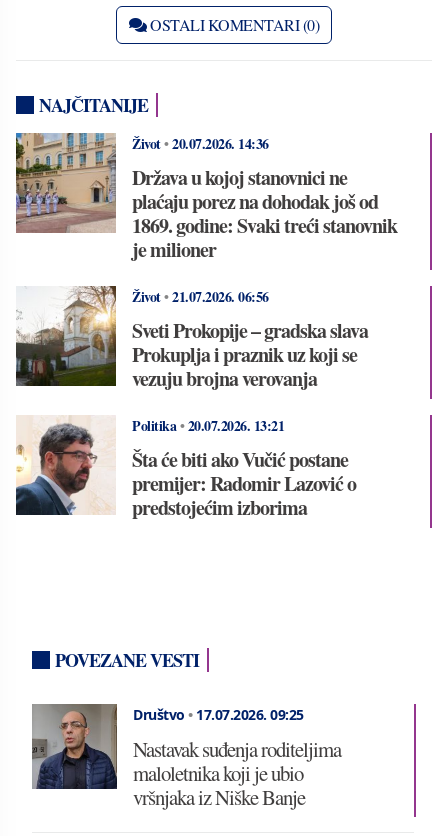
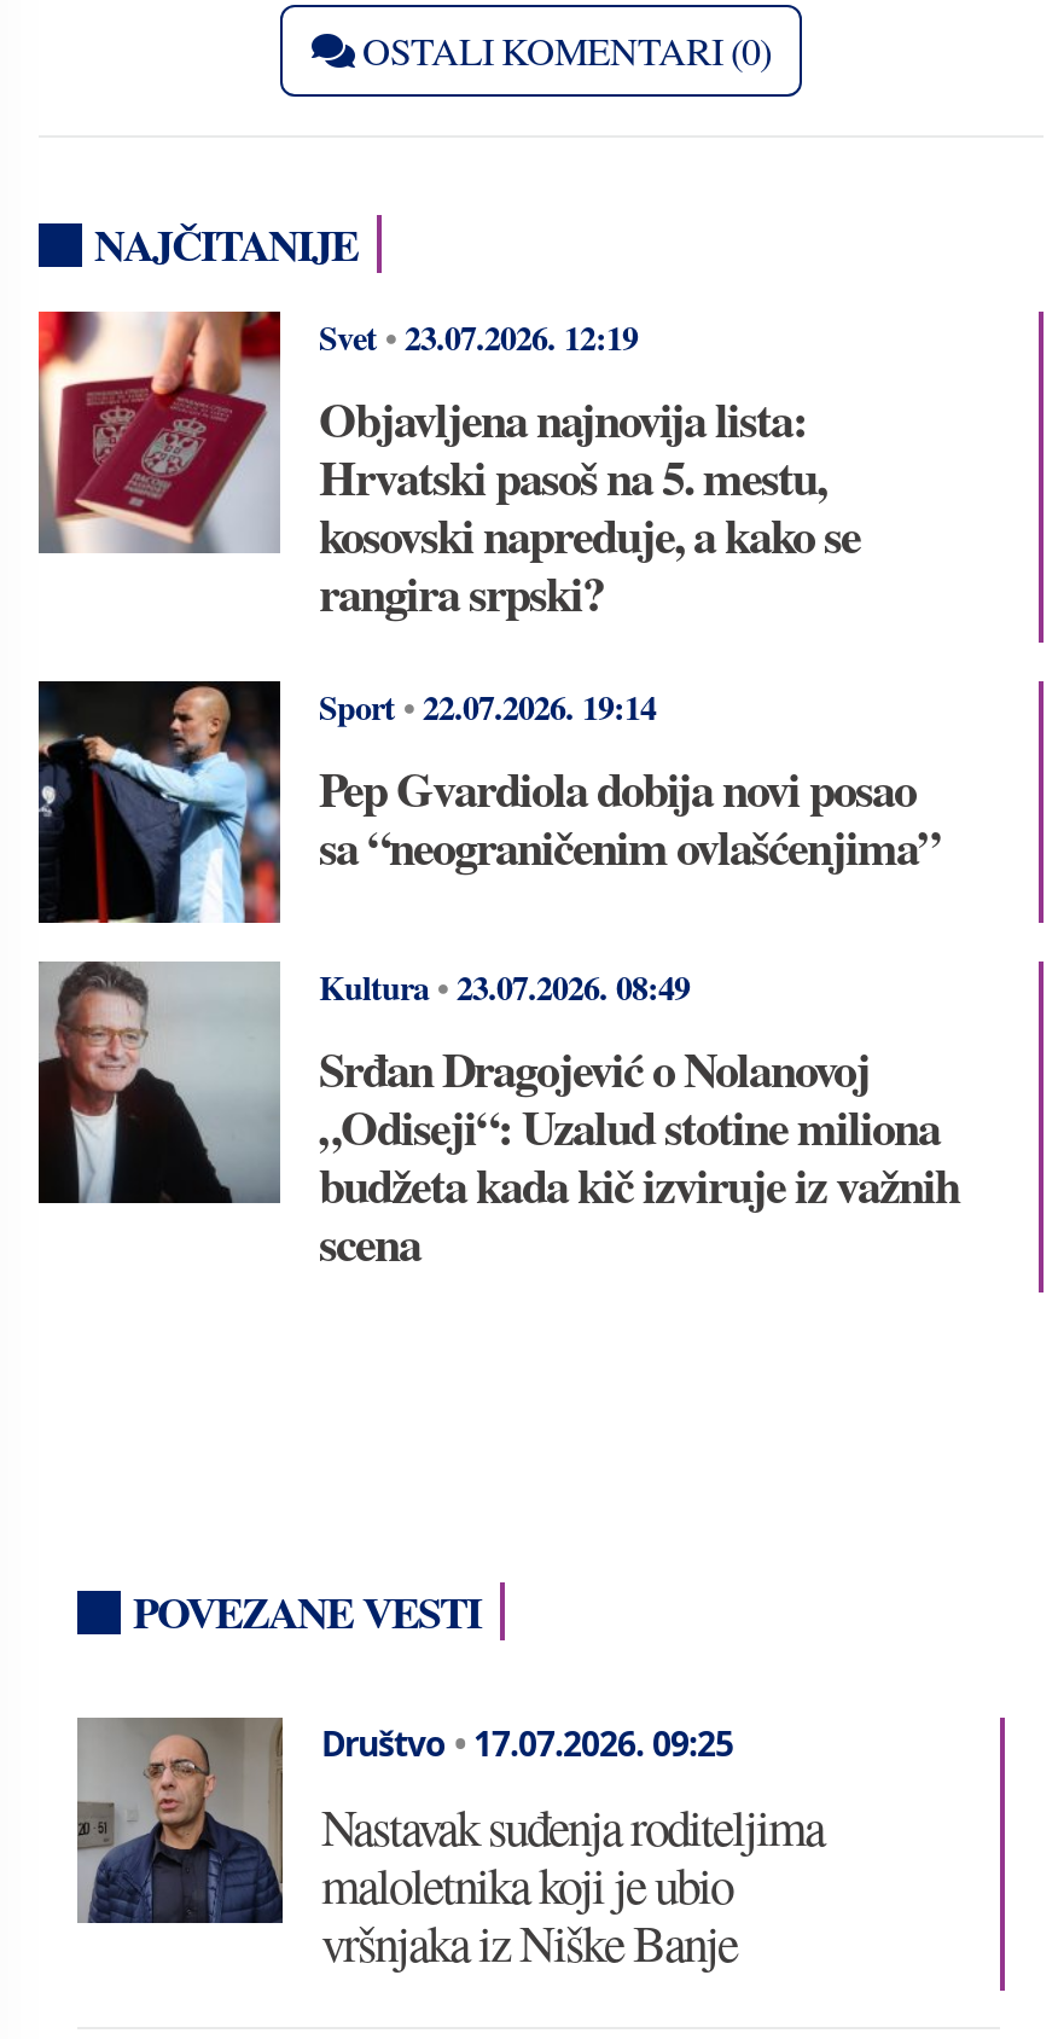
[15,132,397,264] [image] | Život •20.07.2026. 14:36 | Država u kojoj stanovnici ne | plaćaju porez na dohodak još od | 1869. godine: Svaki treći stanovnik | je milioner -> [36,309,860,628] [image] | Svet •23.07.2026. 12:19 | Objavljena najnovija lista: | Hrvatski pasoš na 5. mestu, | kosovski napreduje, a kako se | rangira srpski?
[15,285,368,393] [image] | Život • 21.07.2026. 06:56 | Sveti Prokopije – gradska slava | Prokuplja i praznik uz koji se | vezuju brojna verovanja -> [36,679,940,925] [image] | Sport •22.07.2026. 19:14 | Pep Gvardiola dobija novi posao | sa “neograničenim ovlašćenjima”
[15,402,356,522] [image] | Politika • 20.07.2026. 13:21 | Šta će biti ako Vučić postane | premijer: Radomir Lazović o | predstojećim izborima -> [36,959,959,1278] [image] | Kultura •23.07.2026. 08:49 | Srđan Dragojević o Nolanovoj | „Odiseji“: Uzalud stotine miliona | budžeta kada kič izviruje iz važnih | scena

